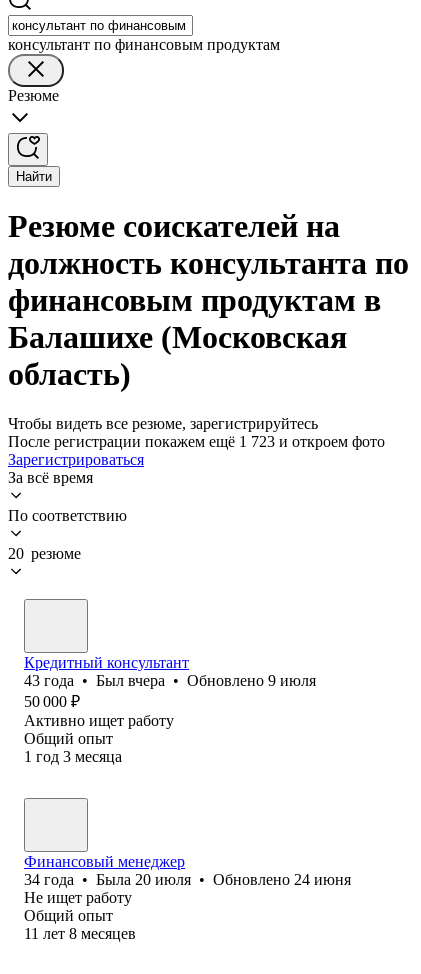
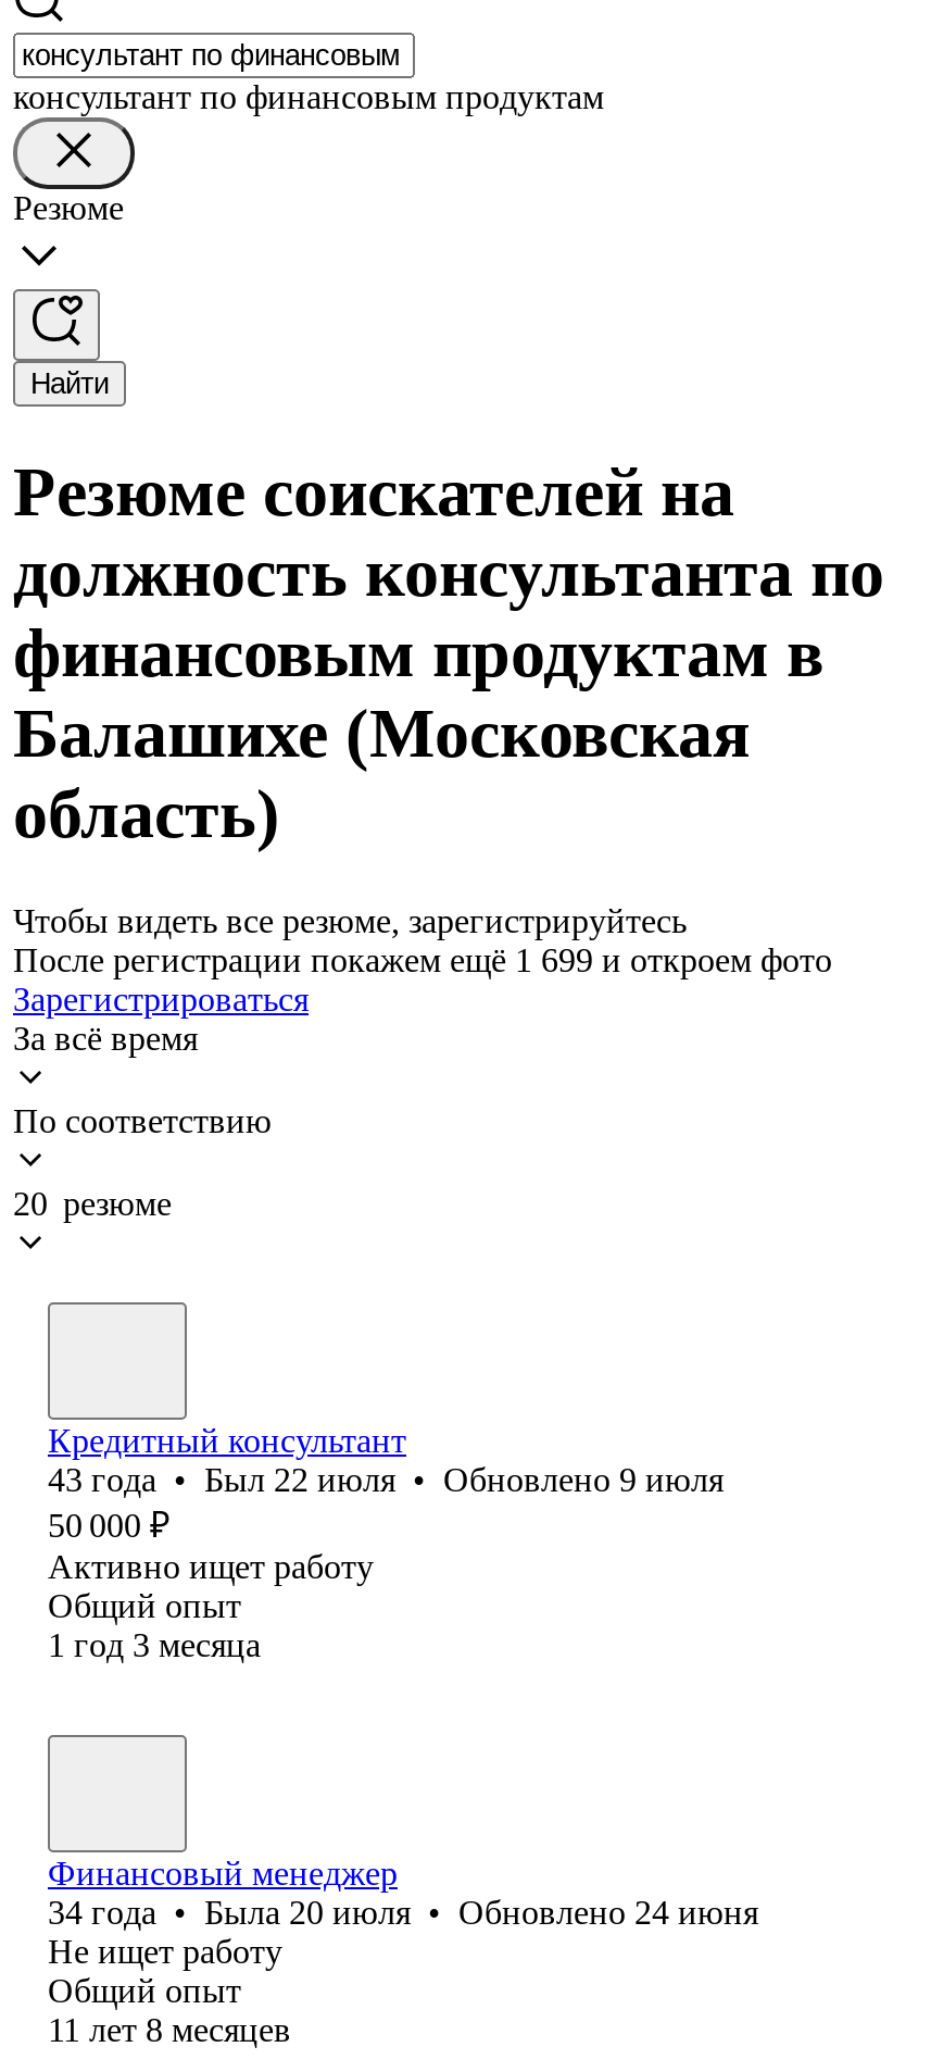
[8,433,385,450] После регистрации покажем ещё 1 723 и откроем фото -> [13,941,832,978] После регистрации покажем ещё 1 699 и откроем фото
[24,672,316,689] 43 года • Был вчера • Обновлено 9 июля -> [48,1461,724,1498] 43 года • Был 22 июля • Обновлено 9 июля

